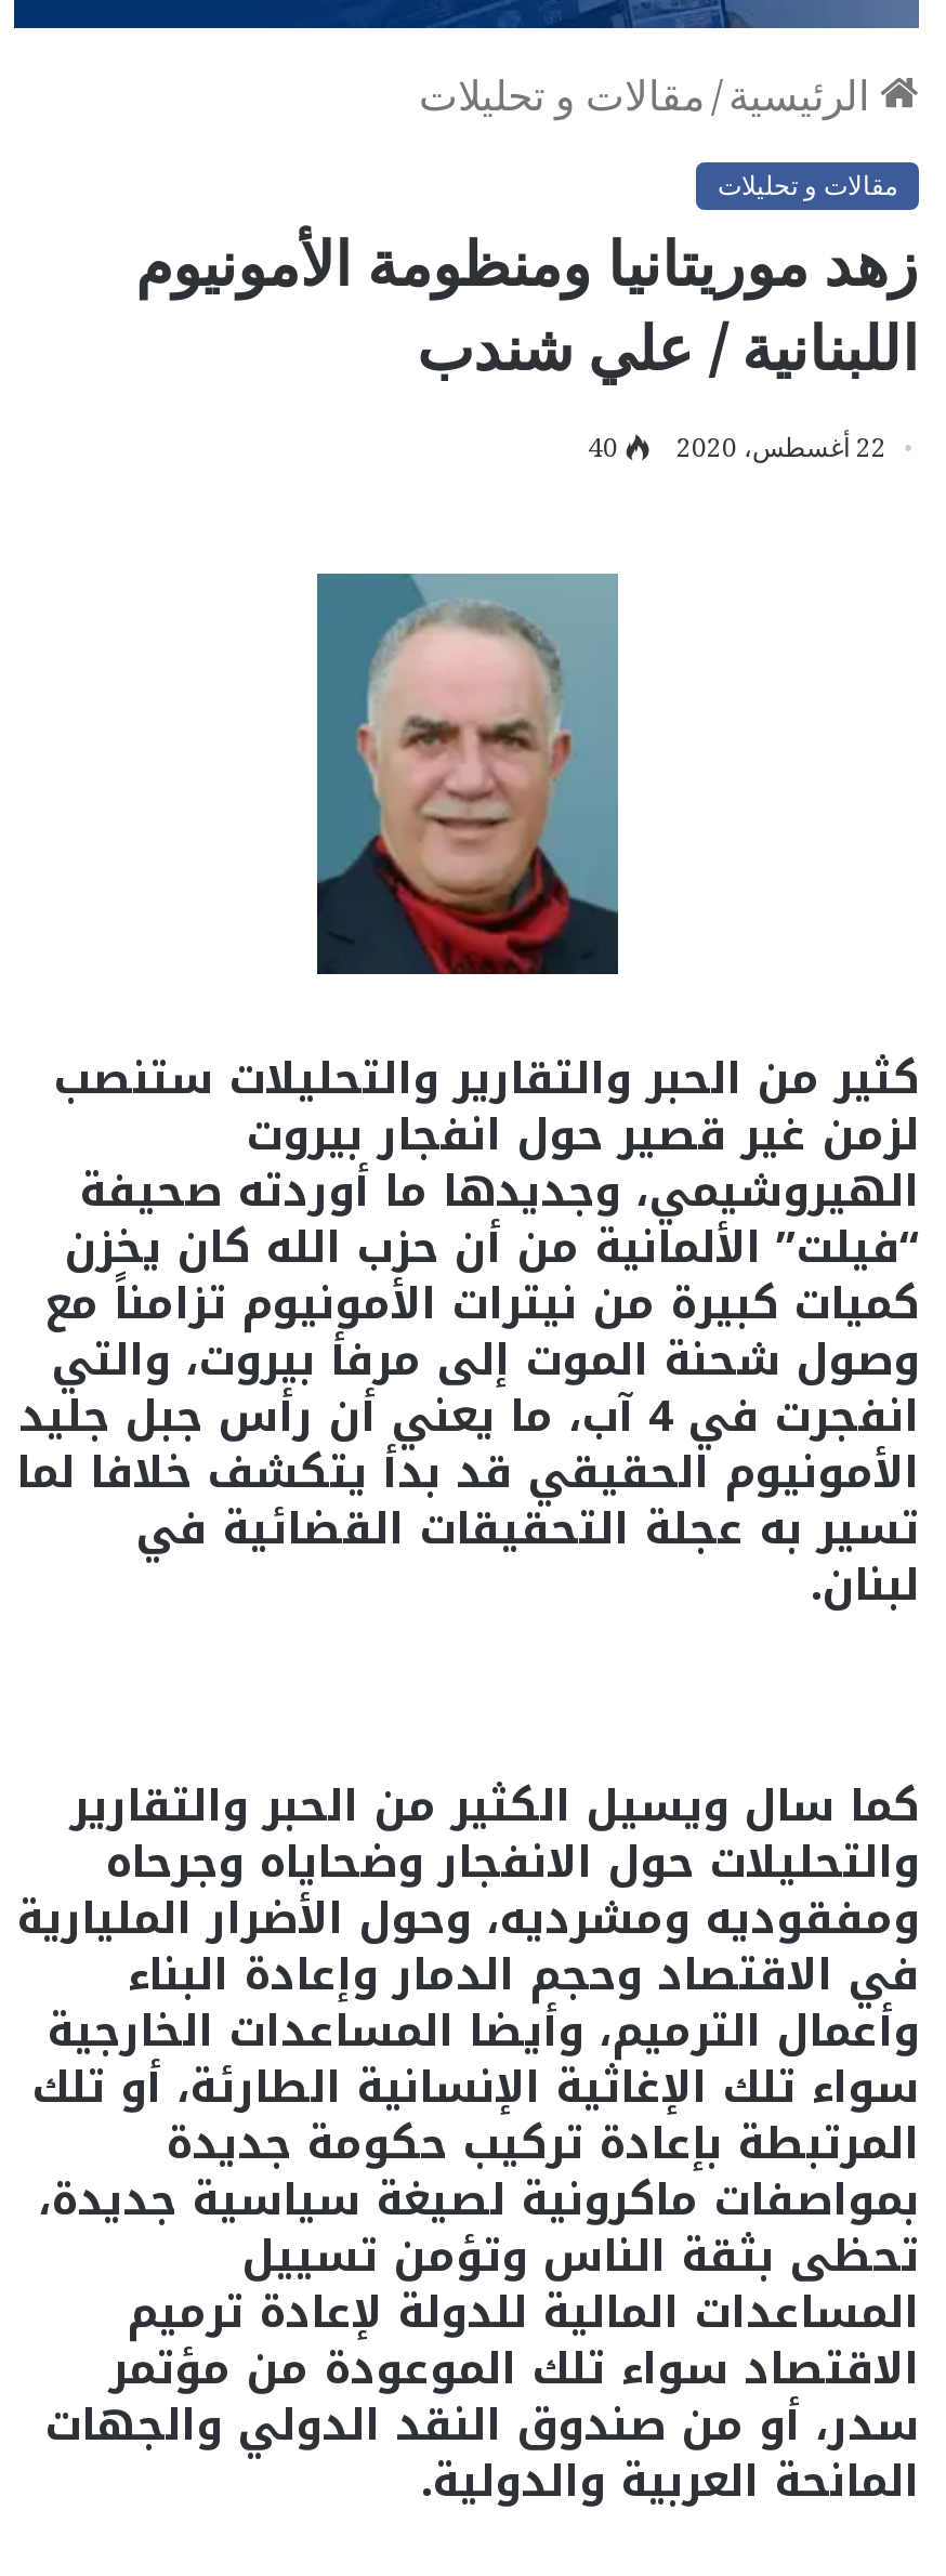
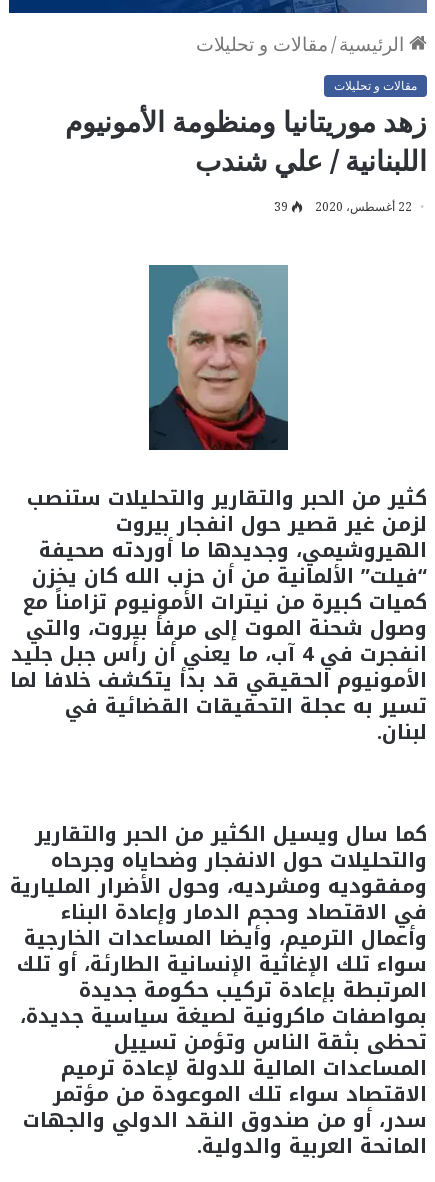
[588,429,618,466] 40 -> [274,198,288,215] 39

